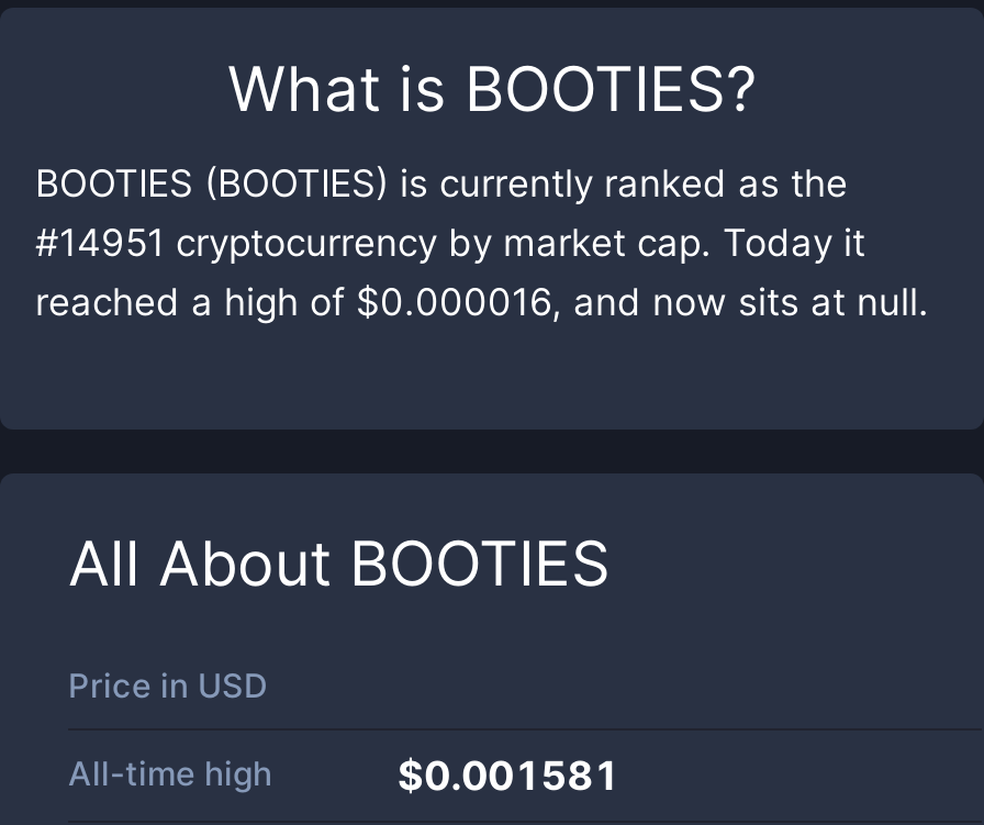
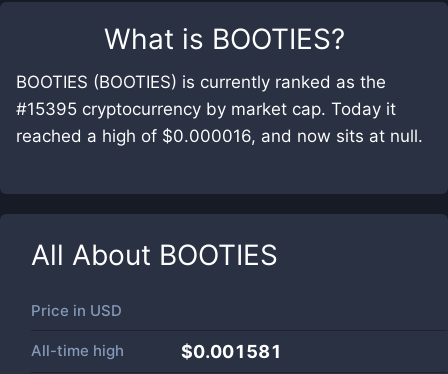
[35,221,865,265] #14951 cryptocurrency by market cap. Today it -> [16,99,396,119] #15395 cryptocurrency by market cap. Today it

